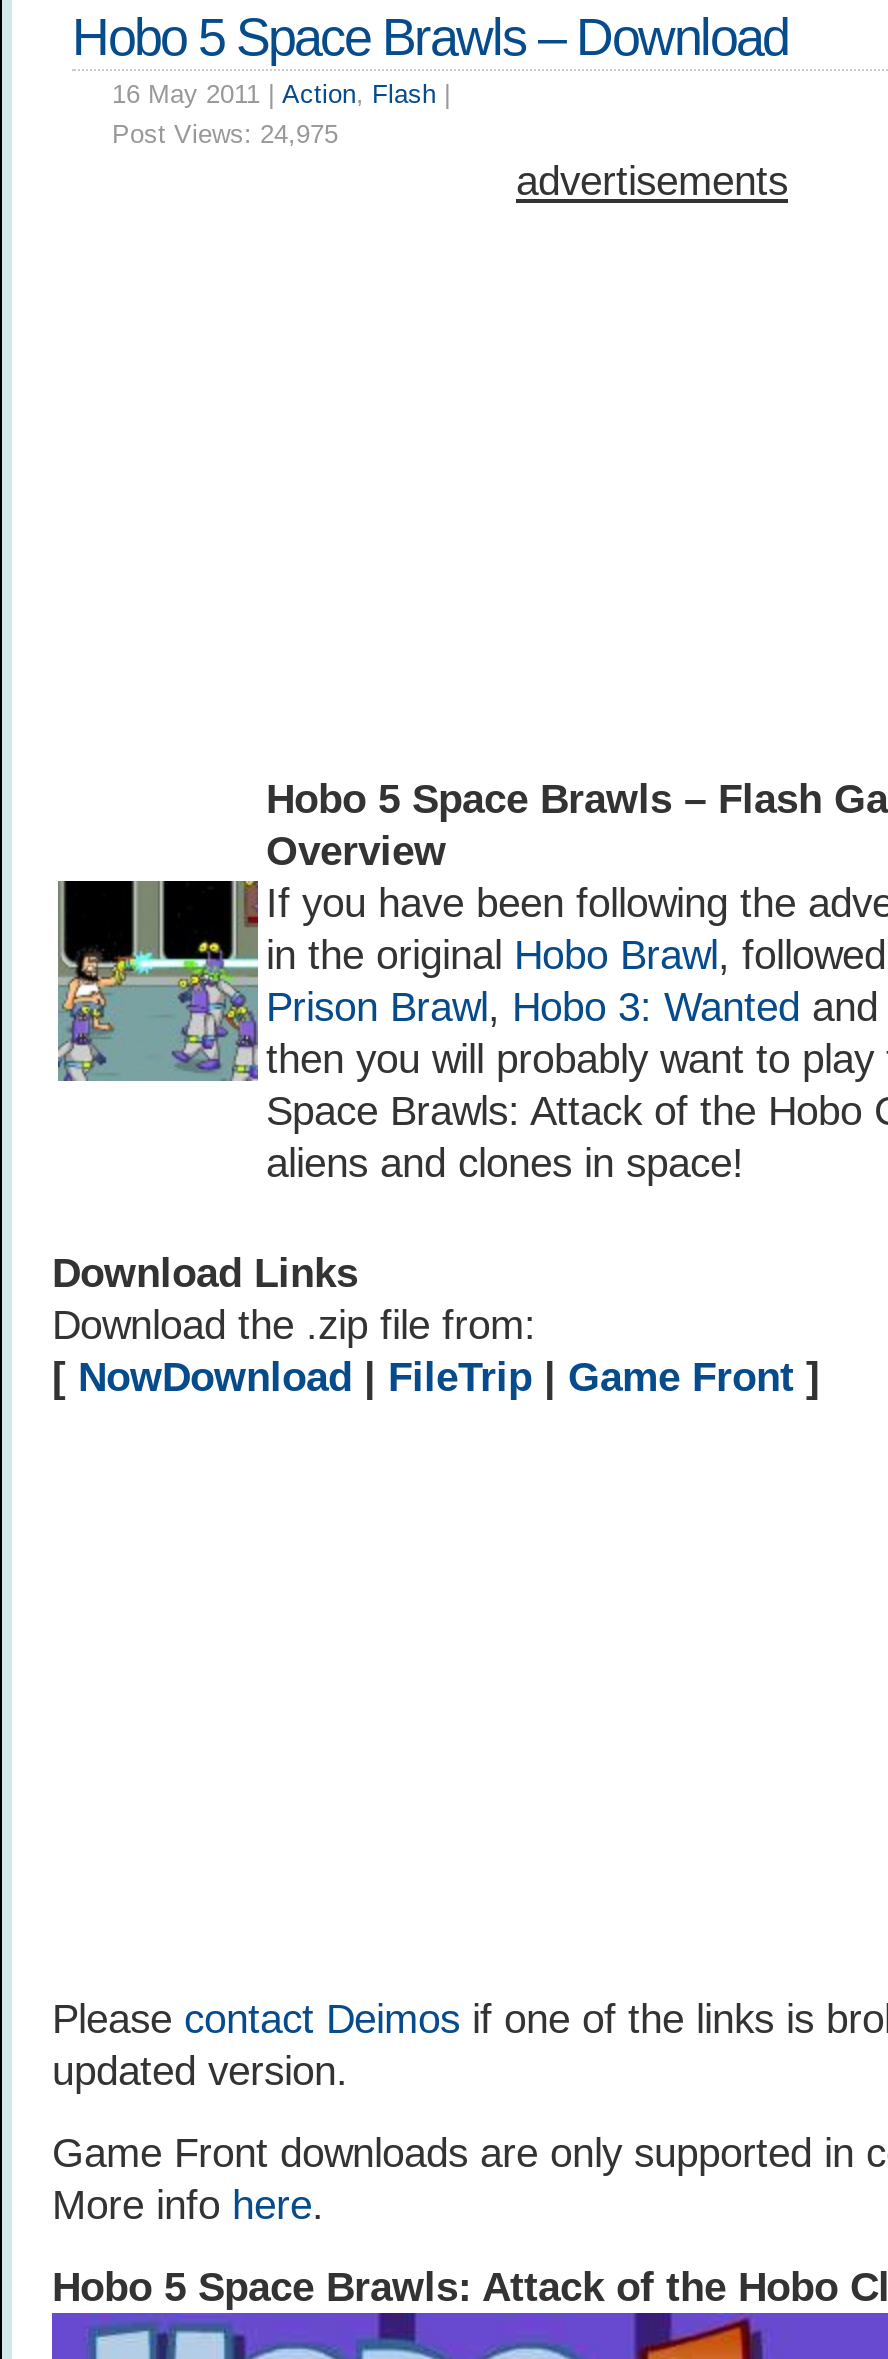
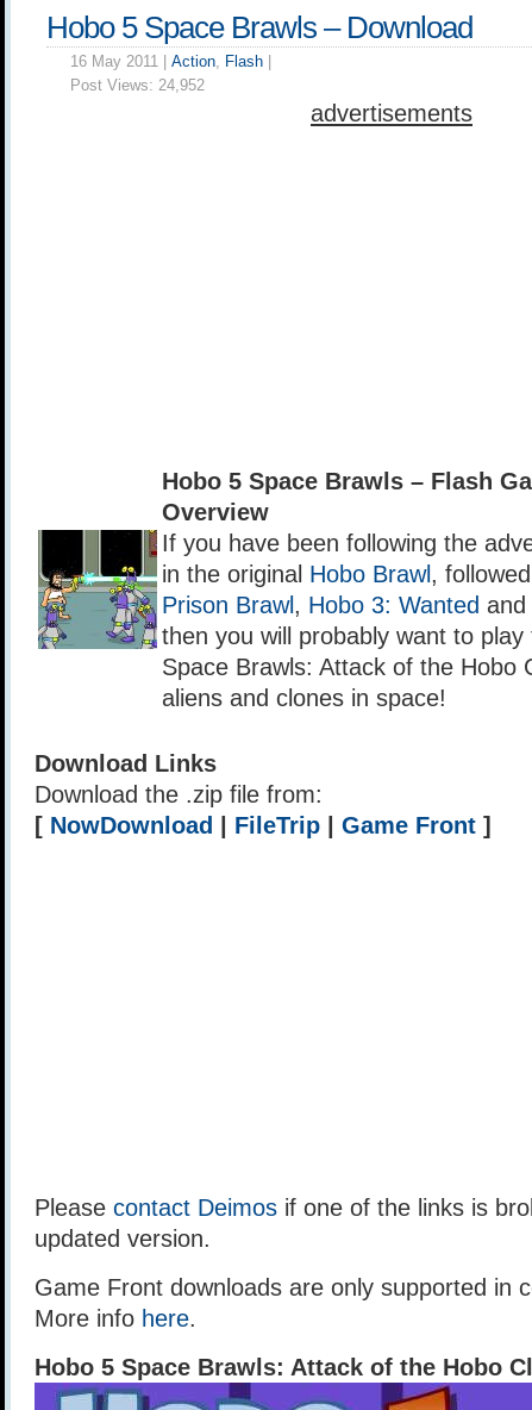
[112,119,338,149] Post Views: 24,975 -> [70,76,205,94] Post Views: 24,952

